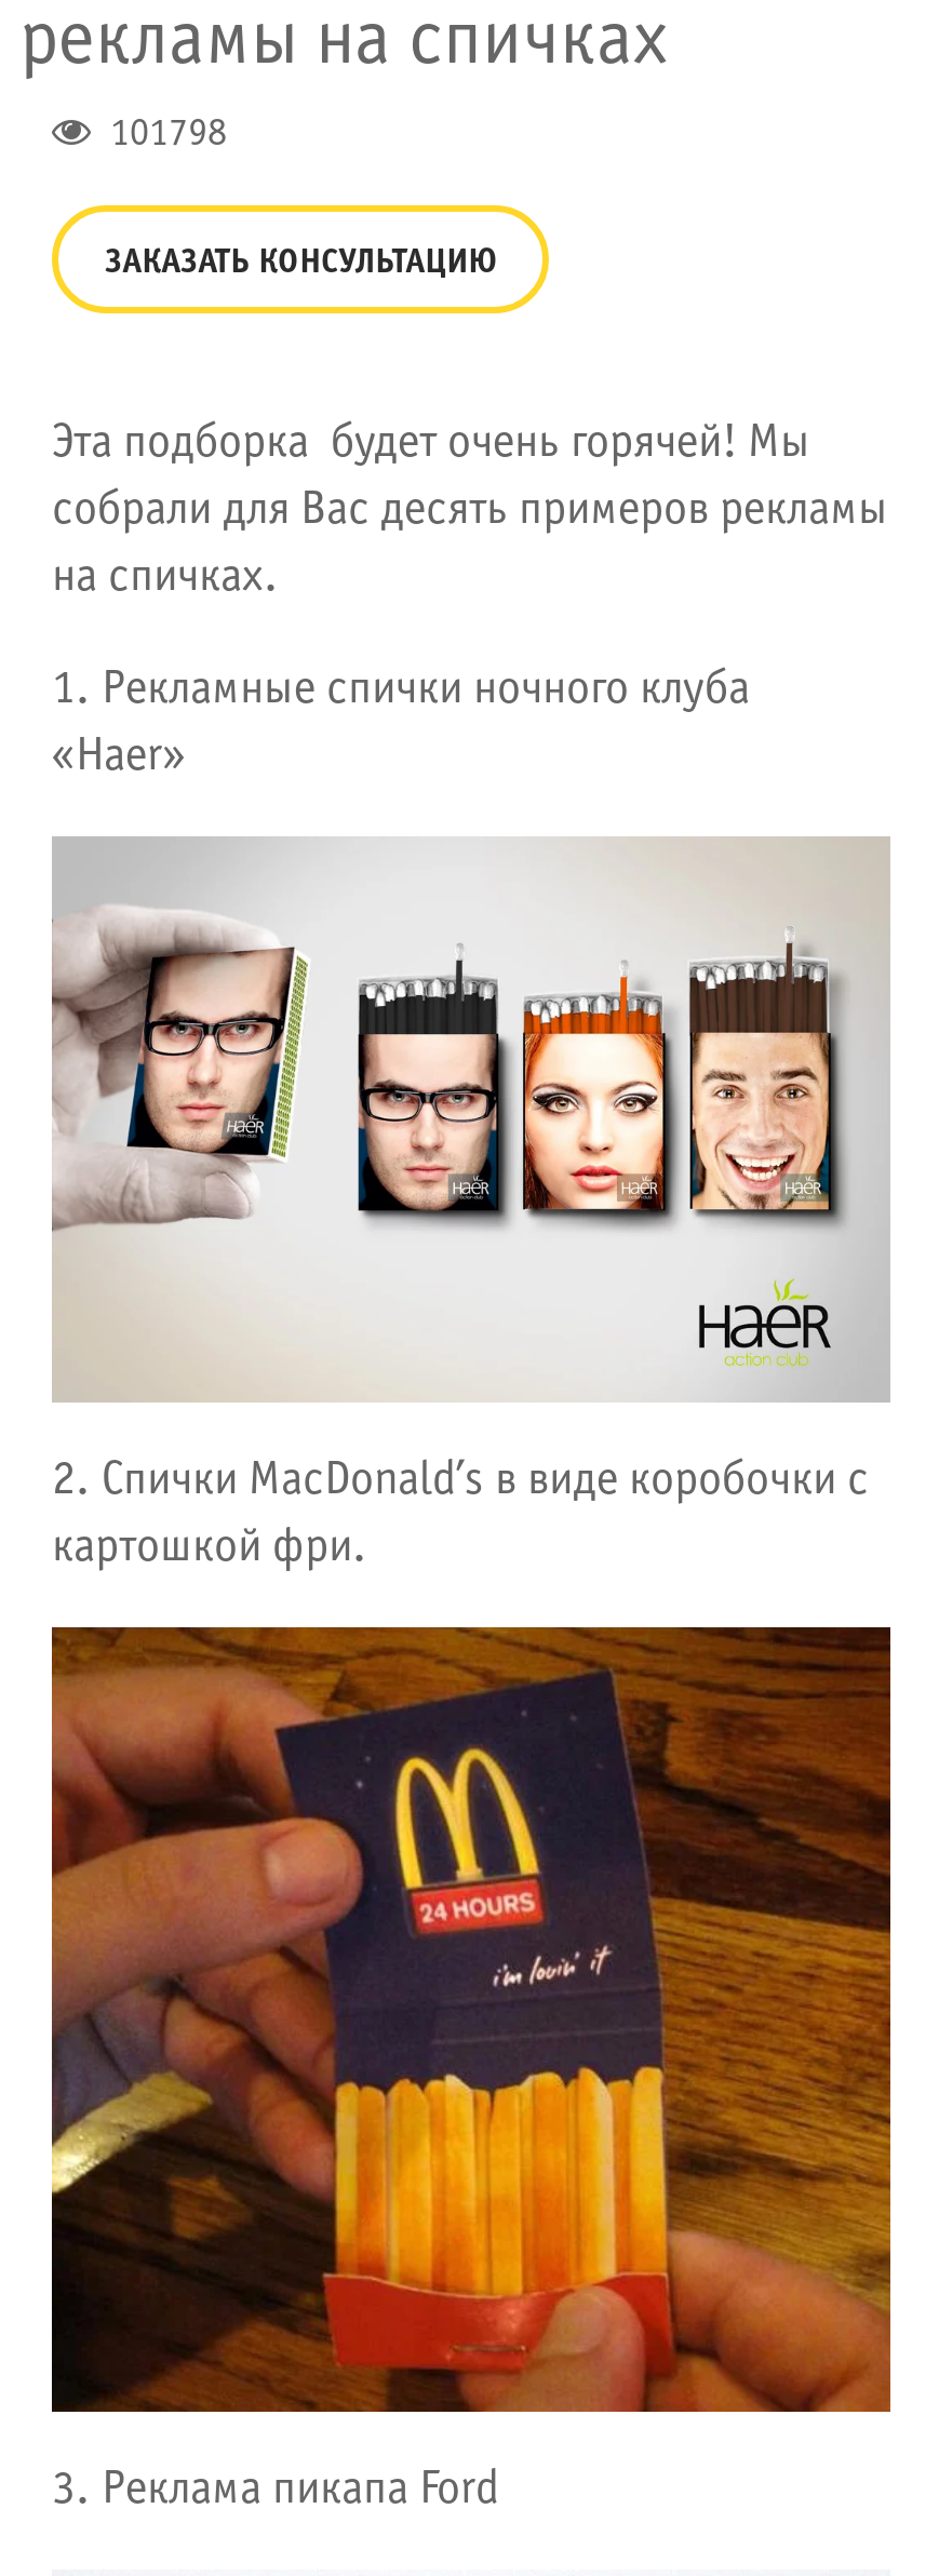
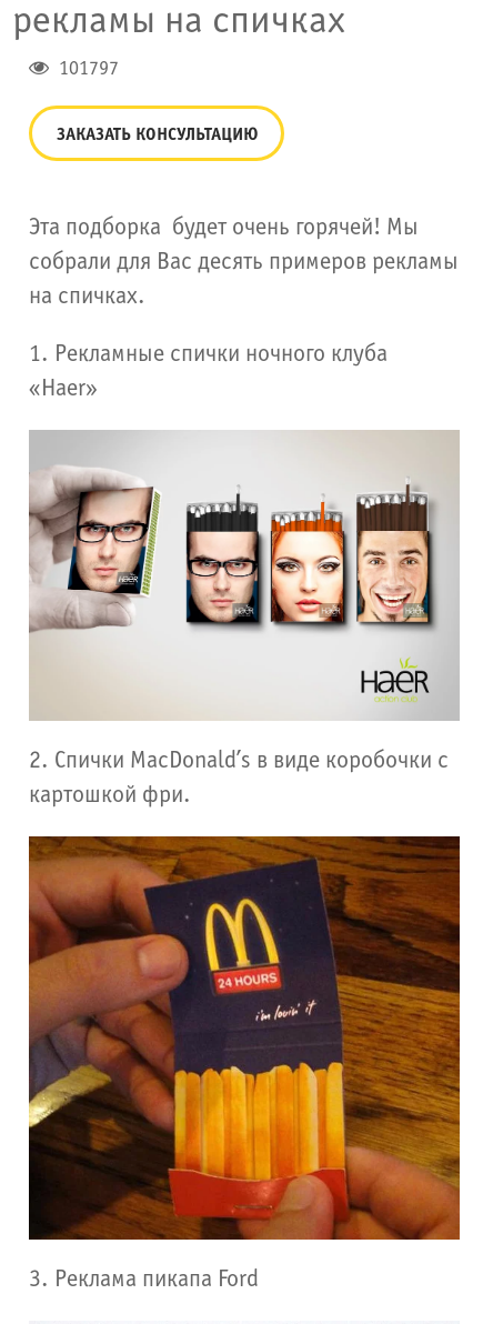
[110,116,227,153] 101798 -> [59,60,119,79] 101797

